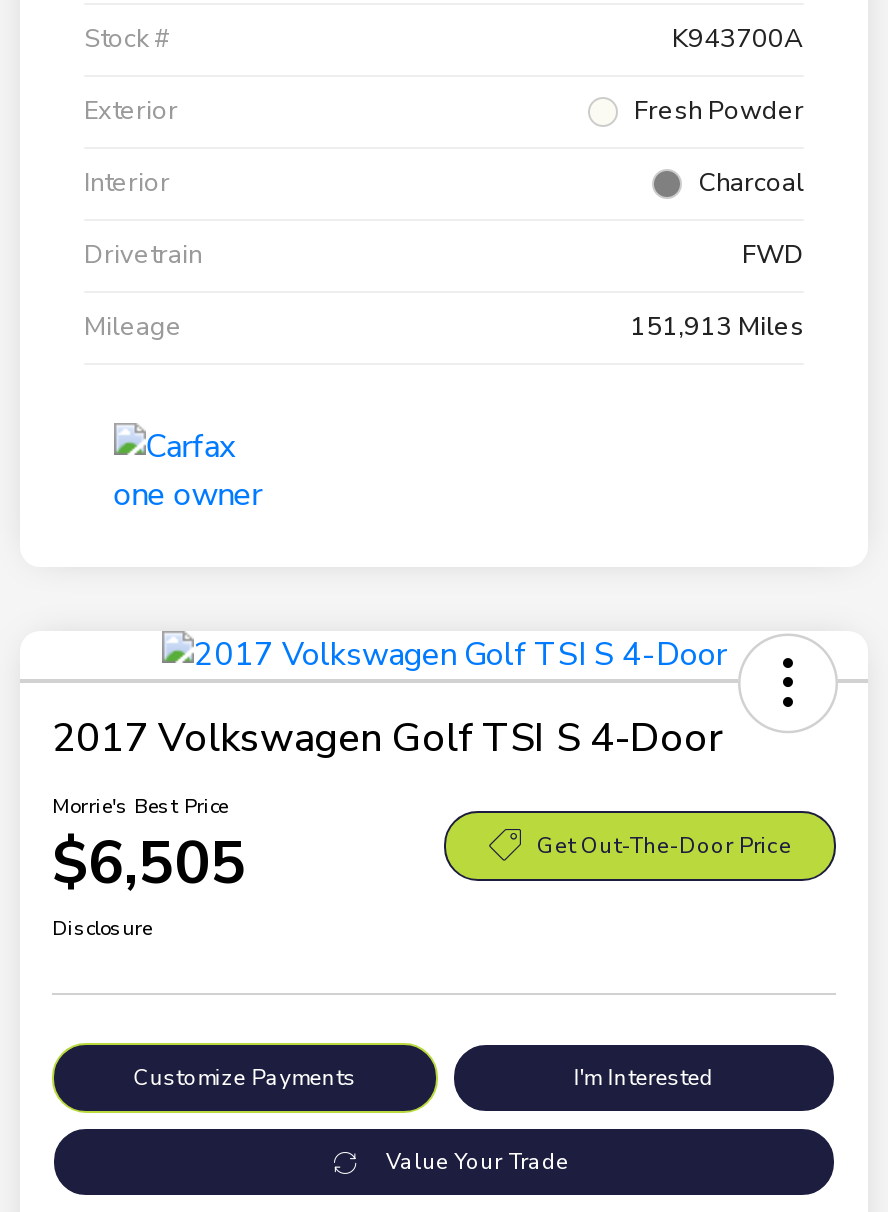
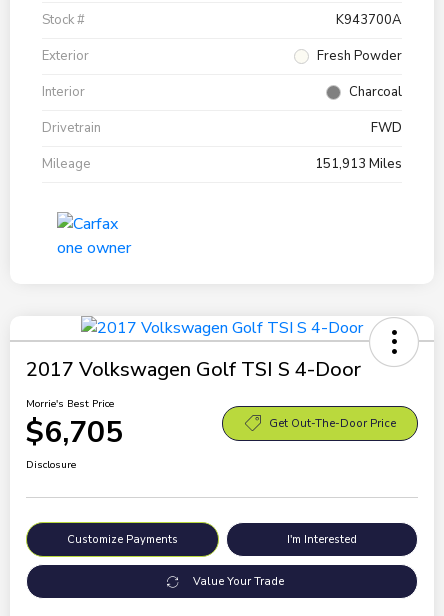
[52,823,246,905] $6,505 -> [26,412,123,453] $6,705

